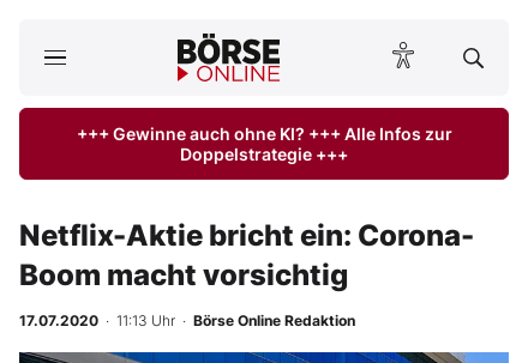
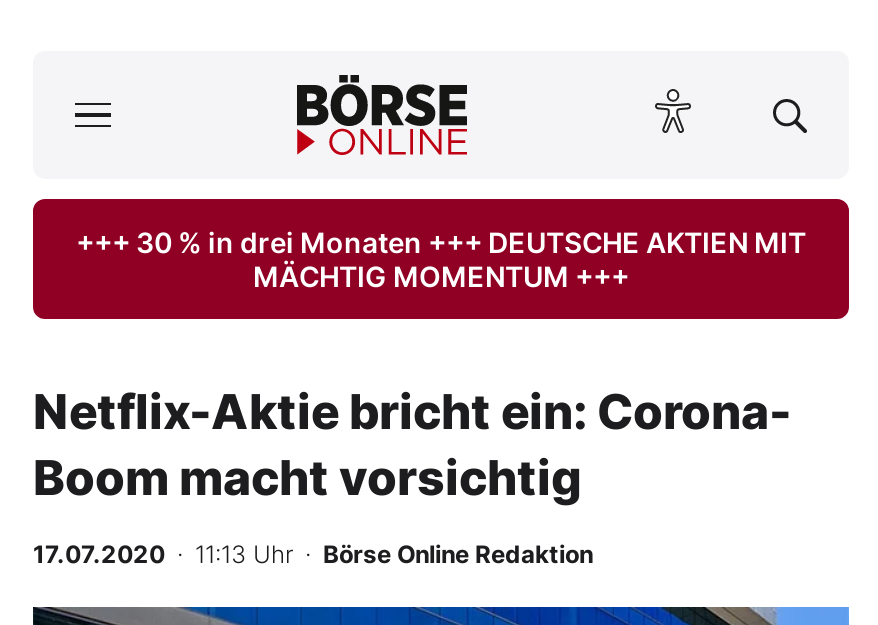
[76,123,452,164] +++ Gewinne auch ohne KI? +++ Alle Infos zur | Doppelstrategie +++ -> [76,225,806,293] +++ 30 % in drei Monaten +++ DEUTSCHE AKTIEN MIT | MÄCHTIG MOMENTUM +++

